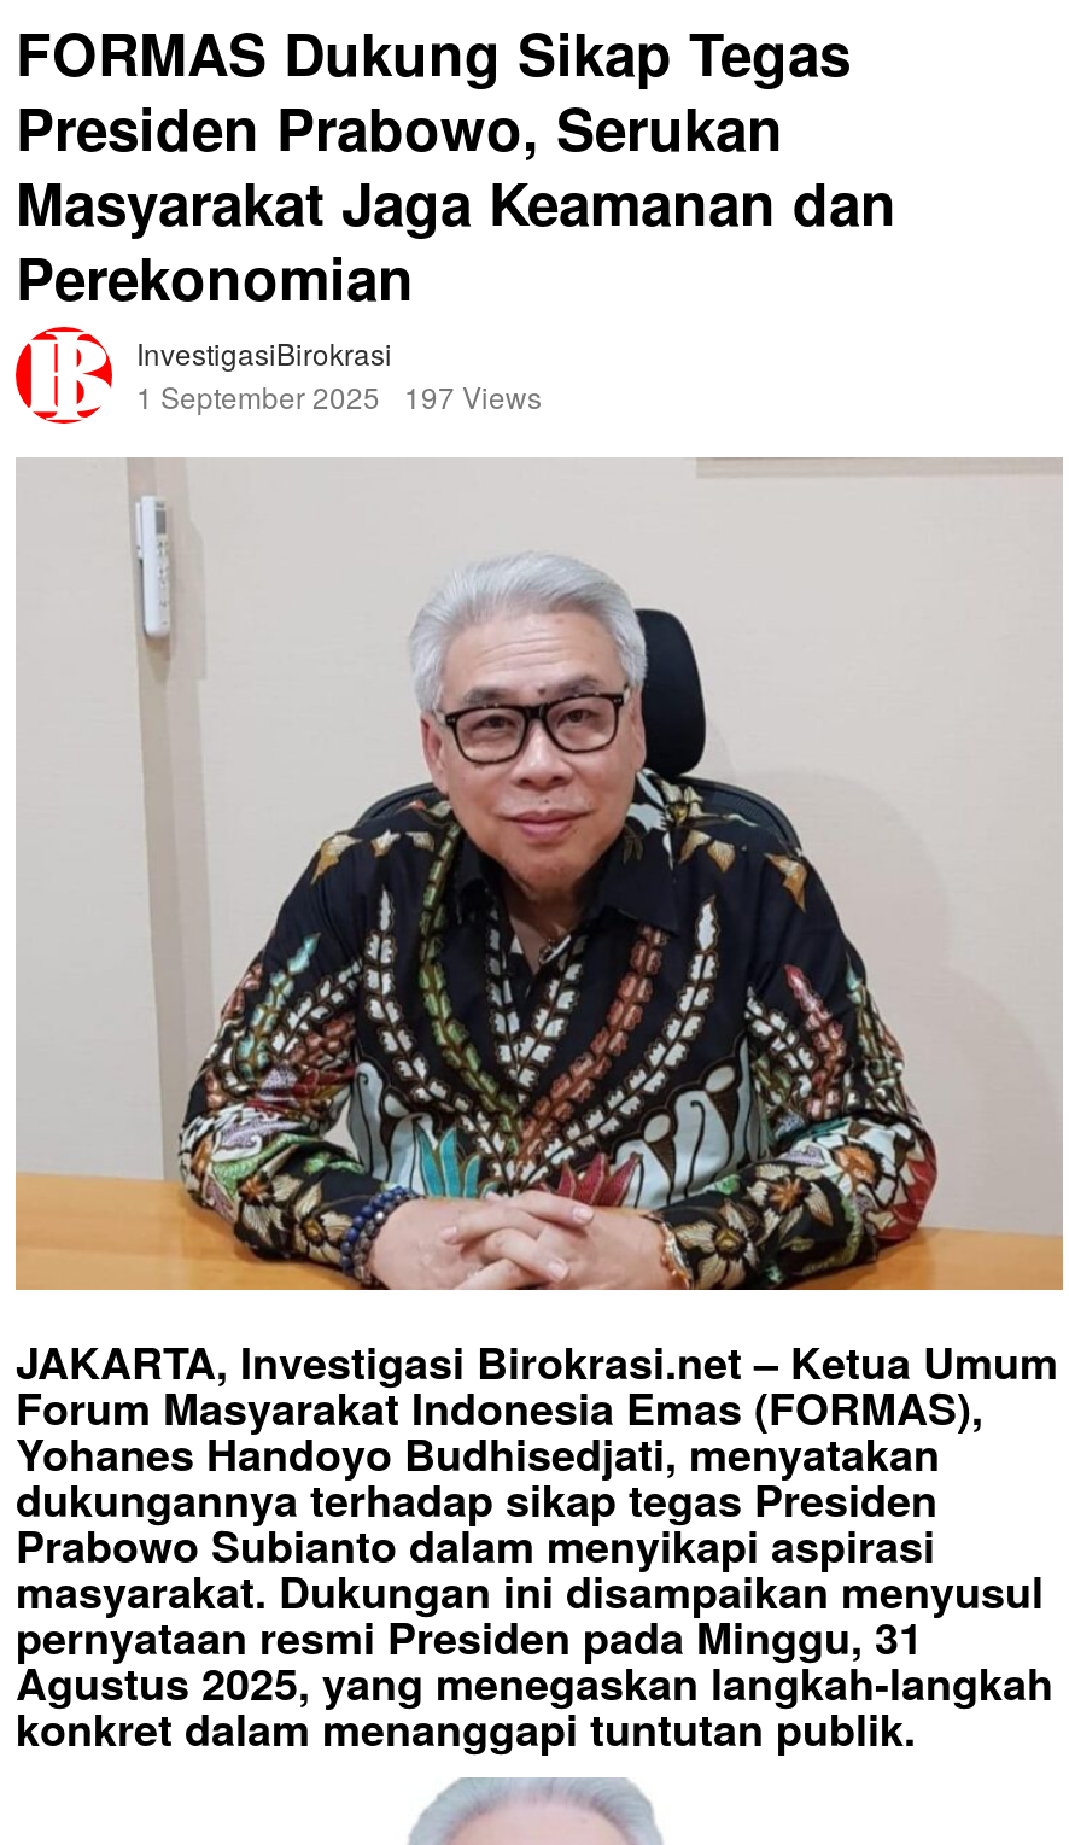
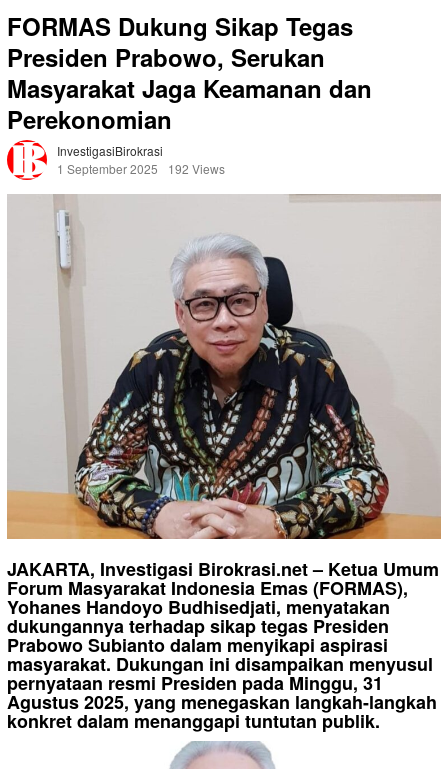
[136,376,542,417] 1 September 2025 197 Views -> [57,160,225,177] 1 September 2025 192 Views

